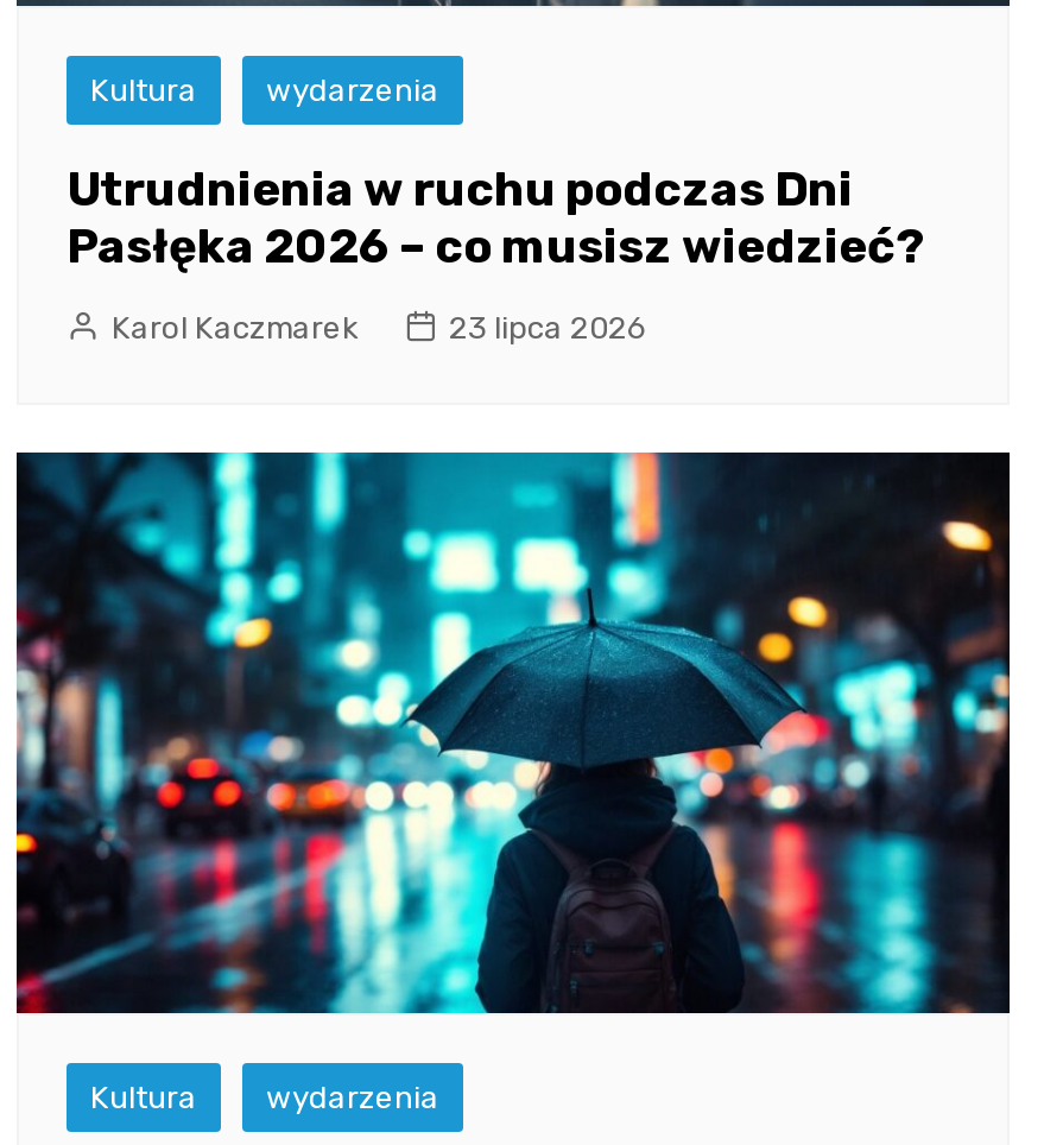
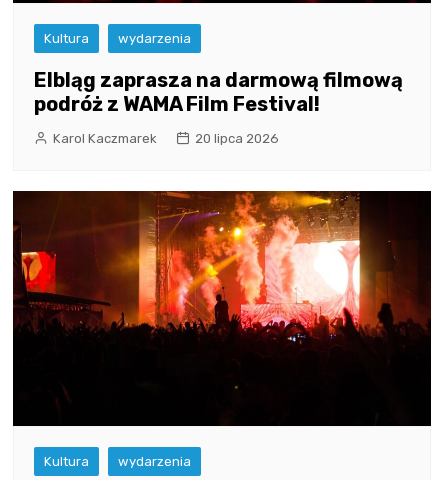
[67,161,924,275] Utrudnienia w ruchu podczas Dni | Pasłęka 2026 – co musisz wiedzieć? -> [34,68,403,116] Elbląg zaprasza na darmową filmową | podróż z WAMA Film Festival!
[449,311,648,346] 23 lipca 2026 -> [195,131,279,146] 20 lipca 2026
[14,449,1012,1017] [image] -> [12,190,432,427] [image]

